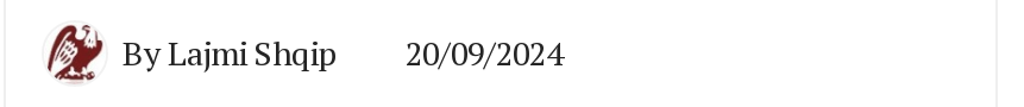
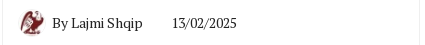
[122,31,563,76] ByLajmi Shqip 20/09/2024 -> [52,13,237,32] ByLajmi Shqip 13/02/2025

